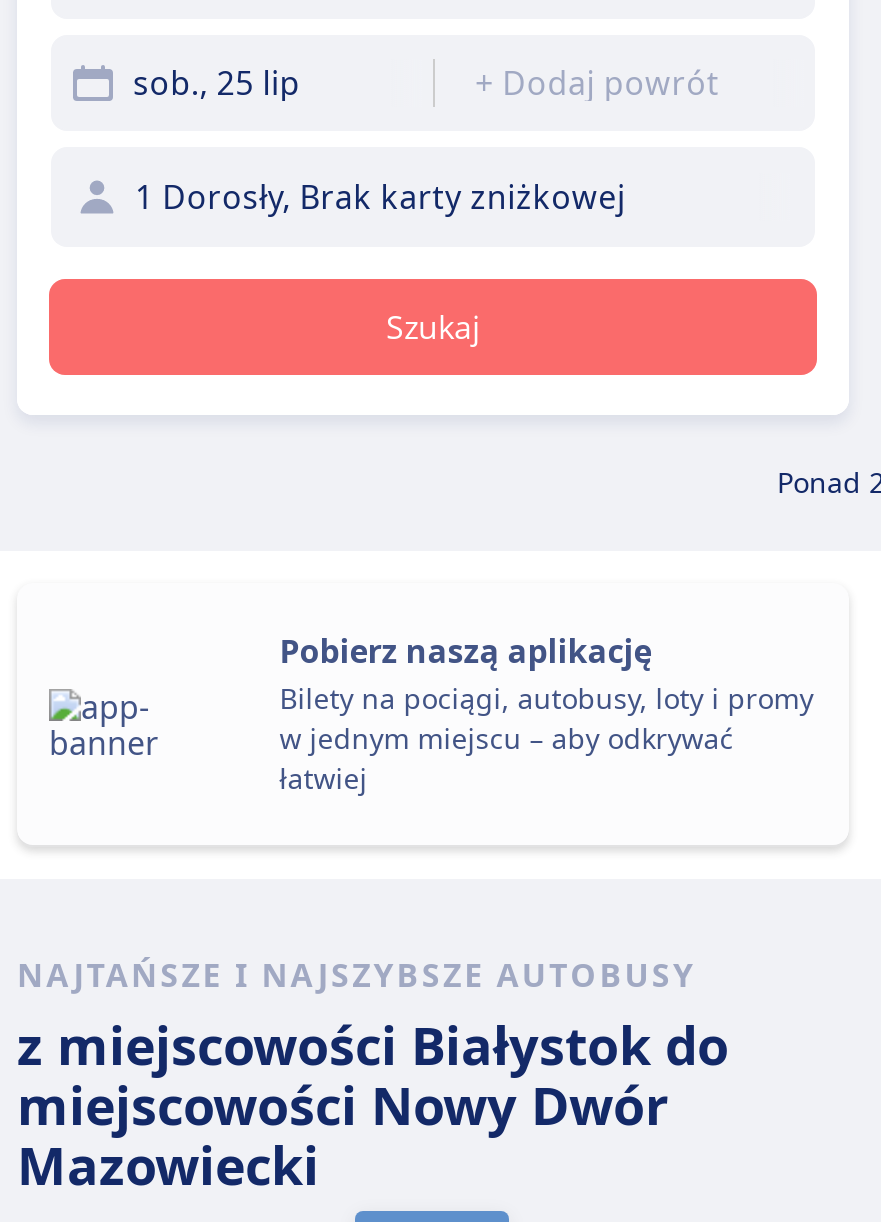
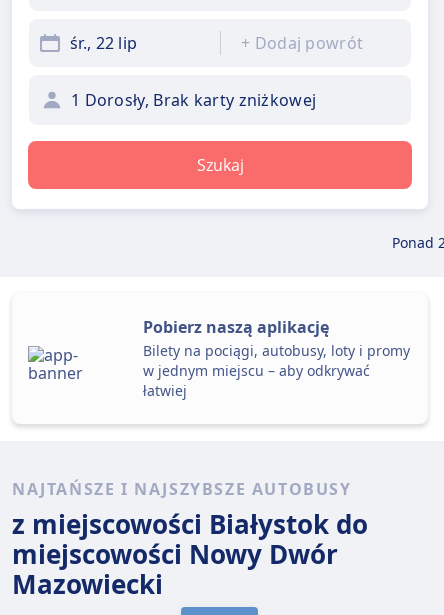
[133,61,300,105] sob., 25 lip -> [70,32,137,54] śr., 22 lip

